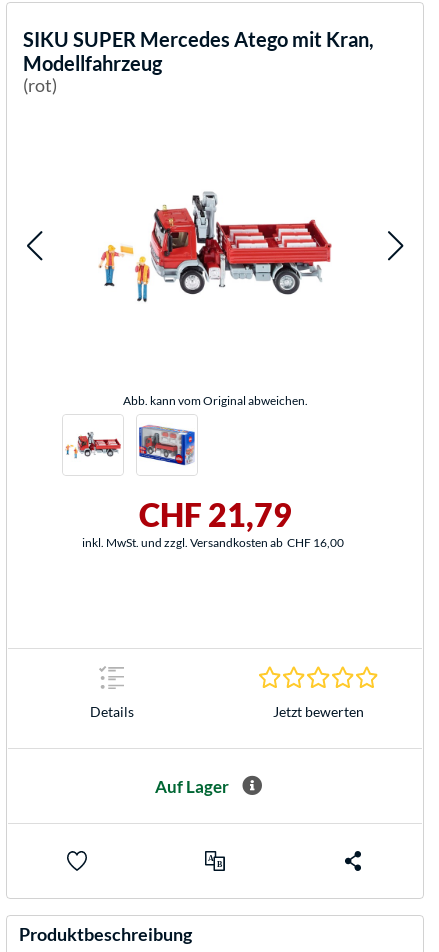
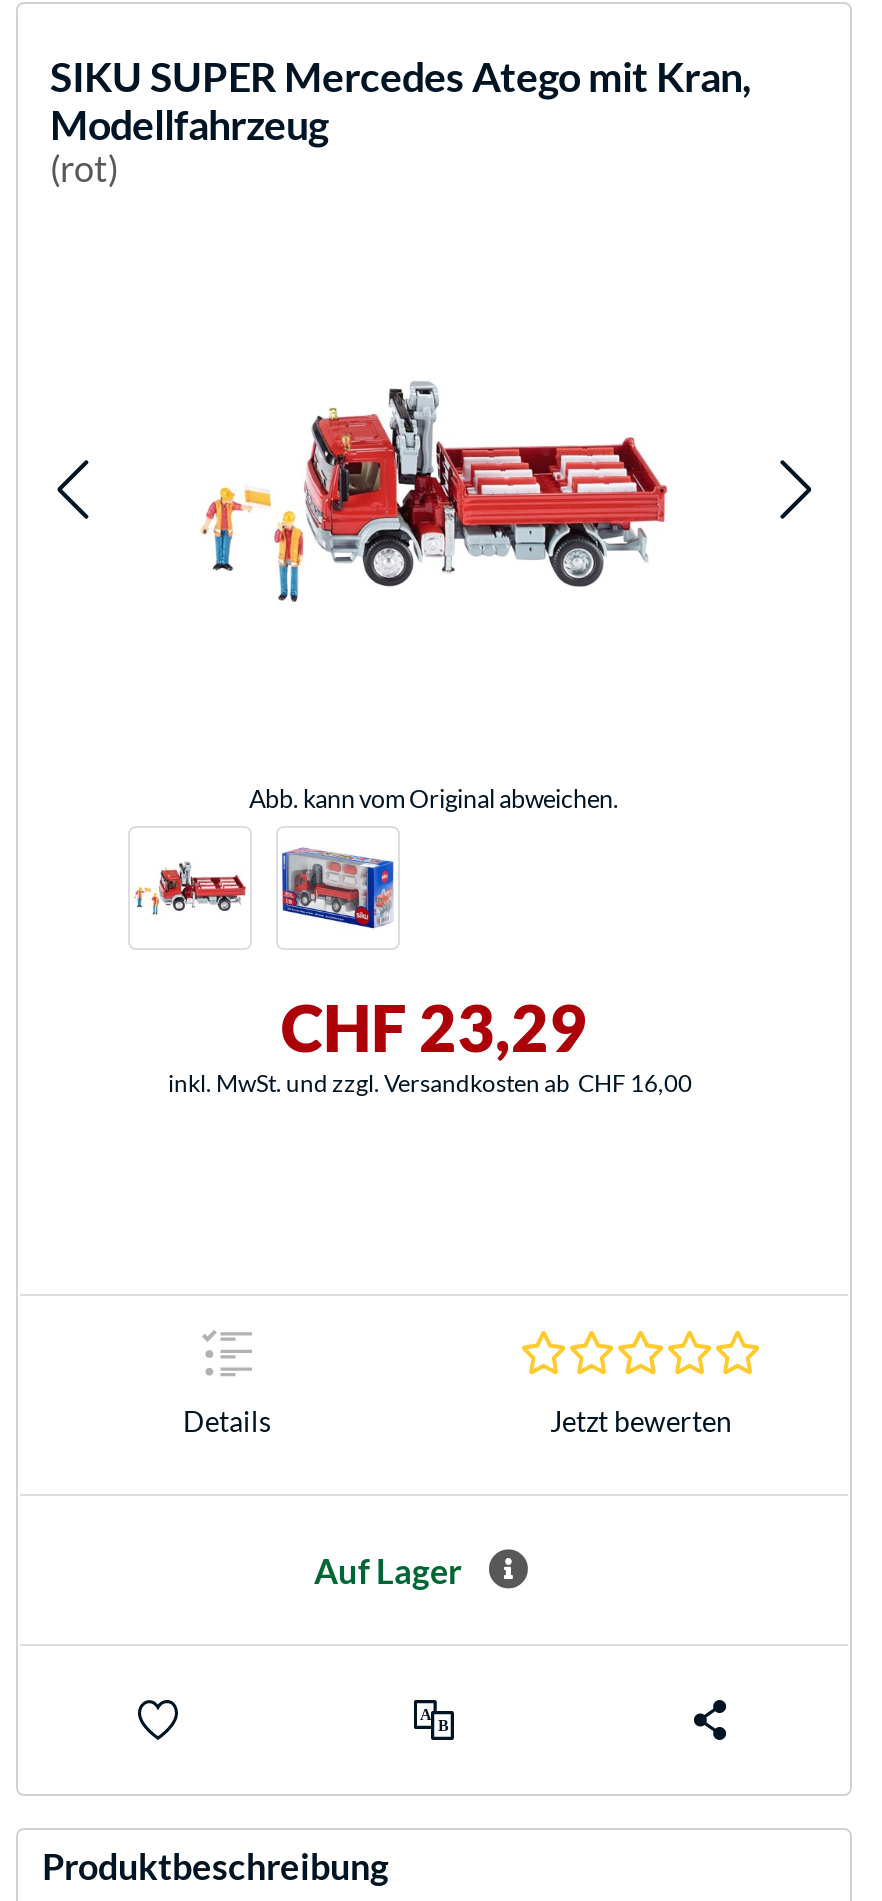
[138,495,291,534] CHF 21,79 -> [281,988,587,1066] CHF 23,29

